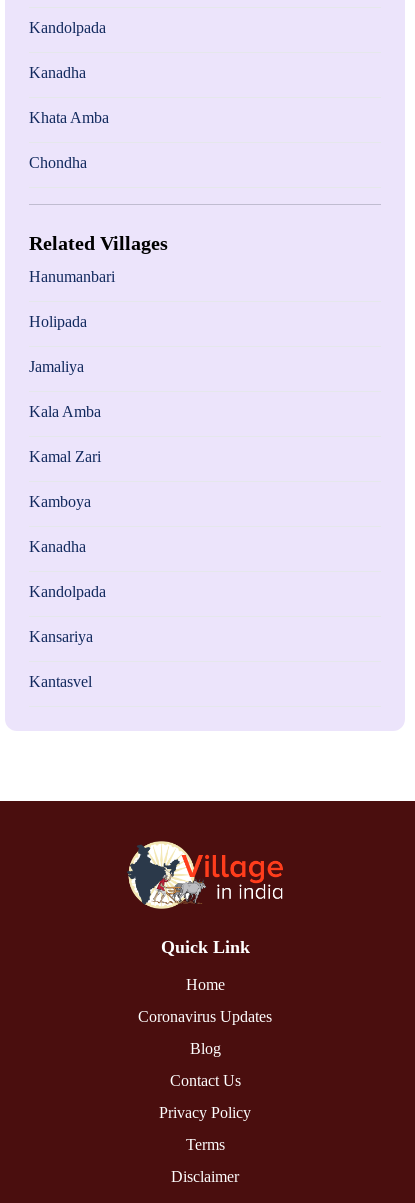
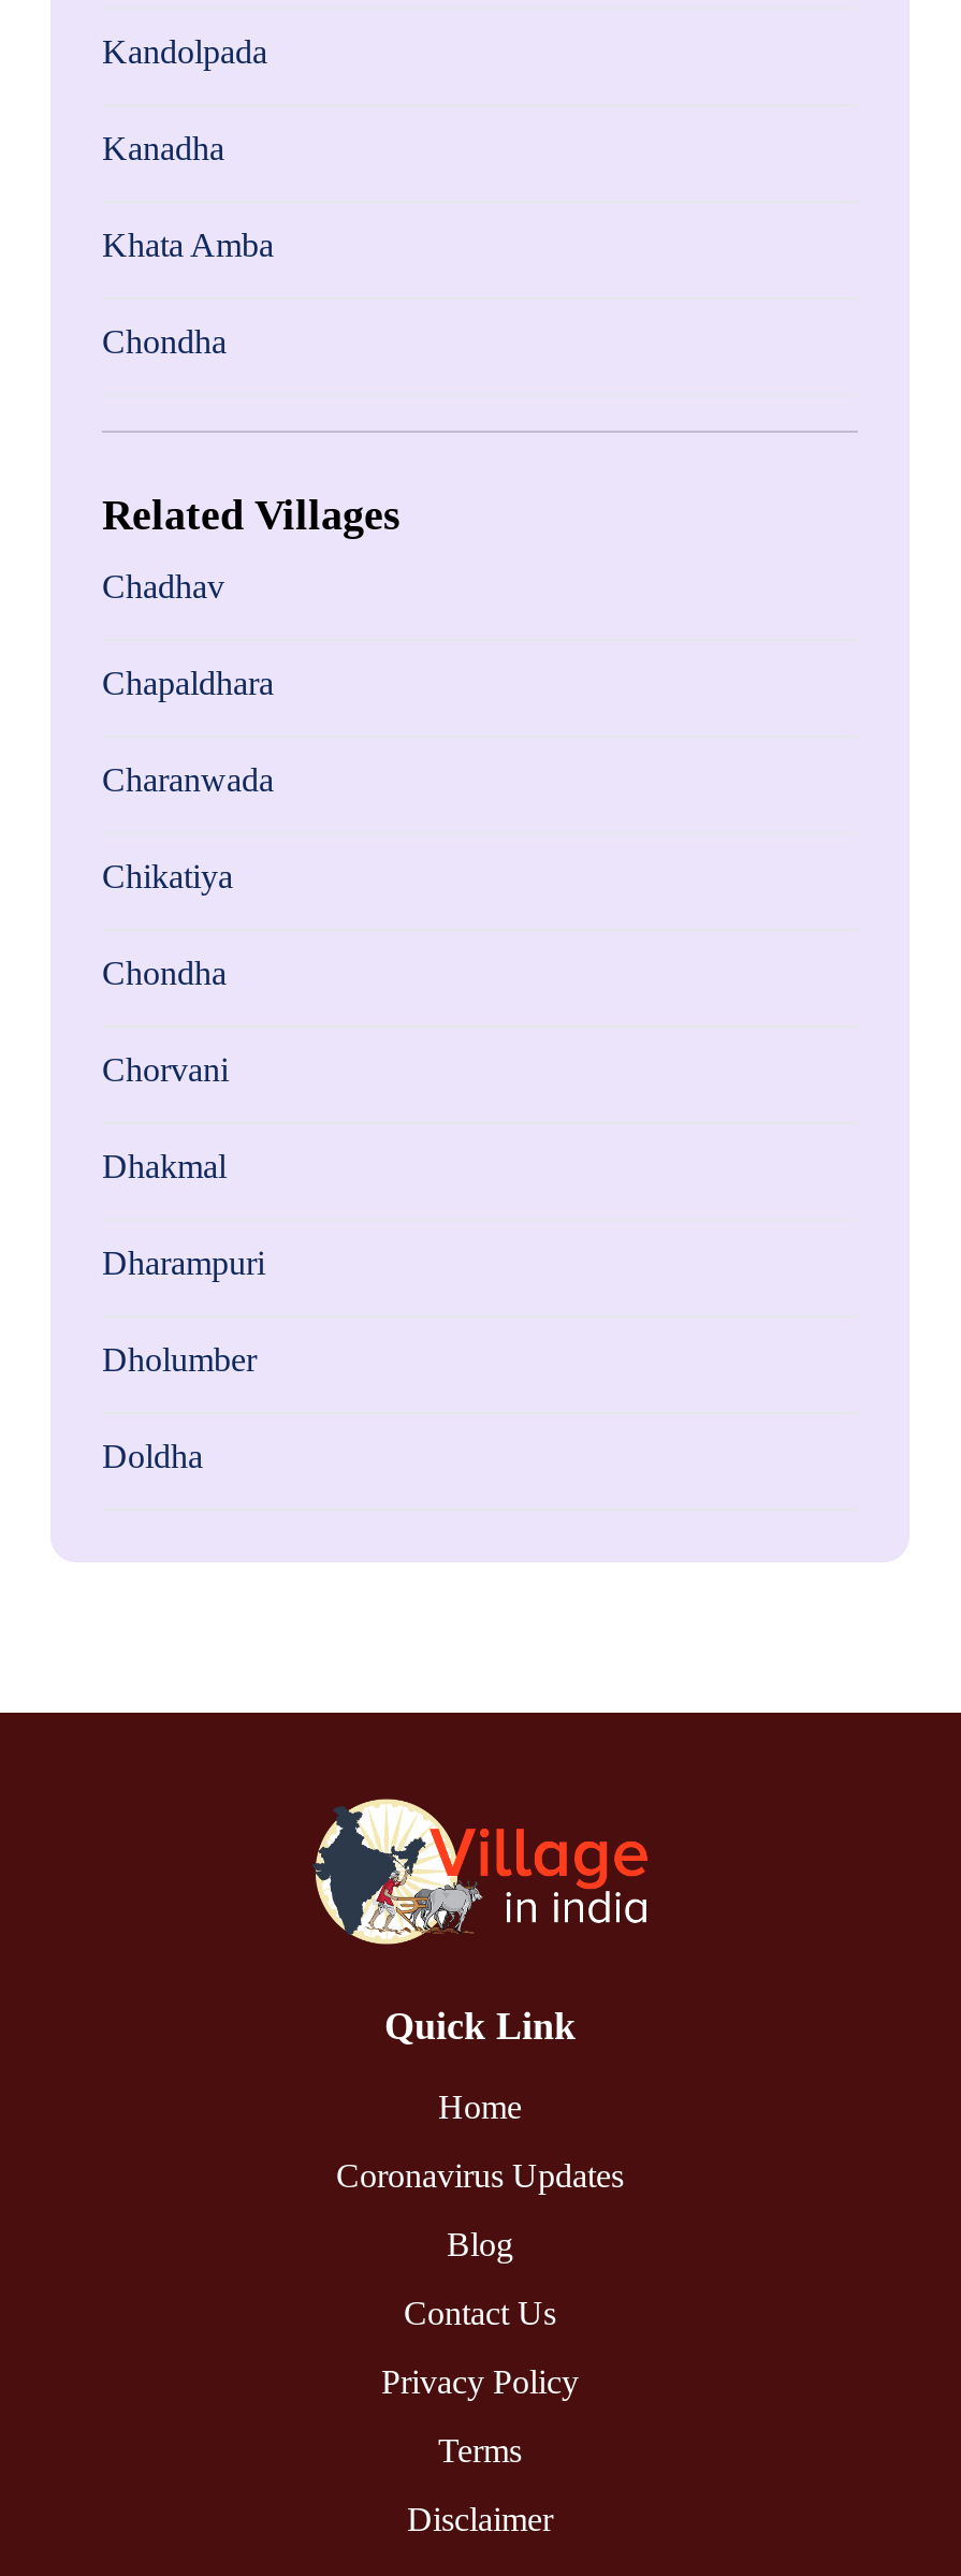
[29,268,115,285] Hanumanbari -> [102,568,224,605] Chadhav
[29,313,87,330] Holipada -> [102,665,274,701] Chapaldhara
[29,358,84,375] Jamaliya -> [102,761,274,798] Charanwada
[29,403,101,420] Kala Amba -> [102,858,233,894] Chikatiya
[29,448,101,465] Kamal Zari -> [102,955,227,991] Chondha
[29,493,91,510] Kamboya -> [102,1051,229,1088] Chorvani
[29,538,86,555] Kanadha -> [102,1148,227,1184] Dhakmal
[29,583,106,600] Kandolpada -> [102,1245,265,1281] Dharampuri
[29,628,93,645] Kansariya -> [102,1341,257,1378] Dholumber
[29,673,92,690] Kantasvel -> [102,1438,203,1474] Doldha

